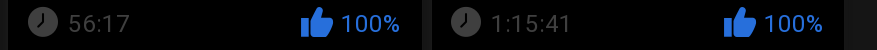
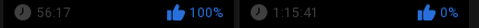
[764,9,824,37] 100% -> [440,6,458,21] 0%

